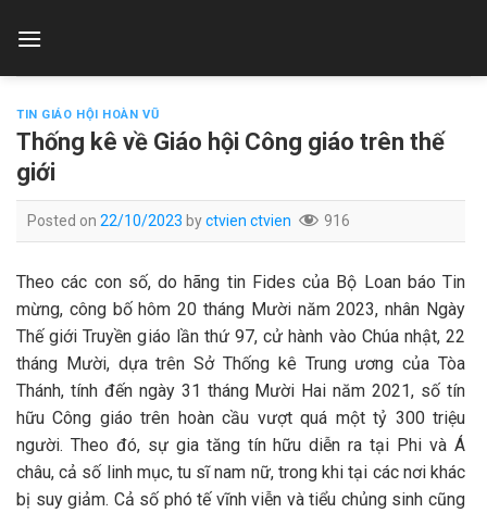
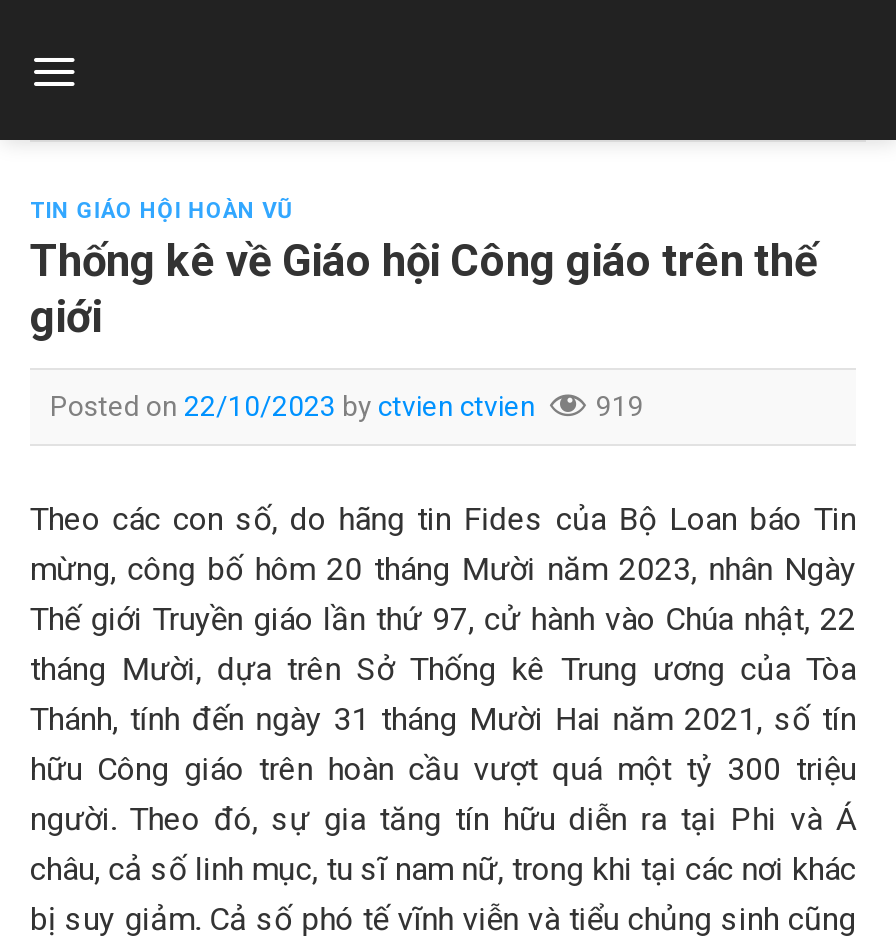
[27,212,350,229] Posted on 22/10/2023 by ctvien ctvien 916 -> [50,389,644,421] Posted on 22/10/2023 by ctvien ctvien 919

